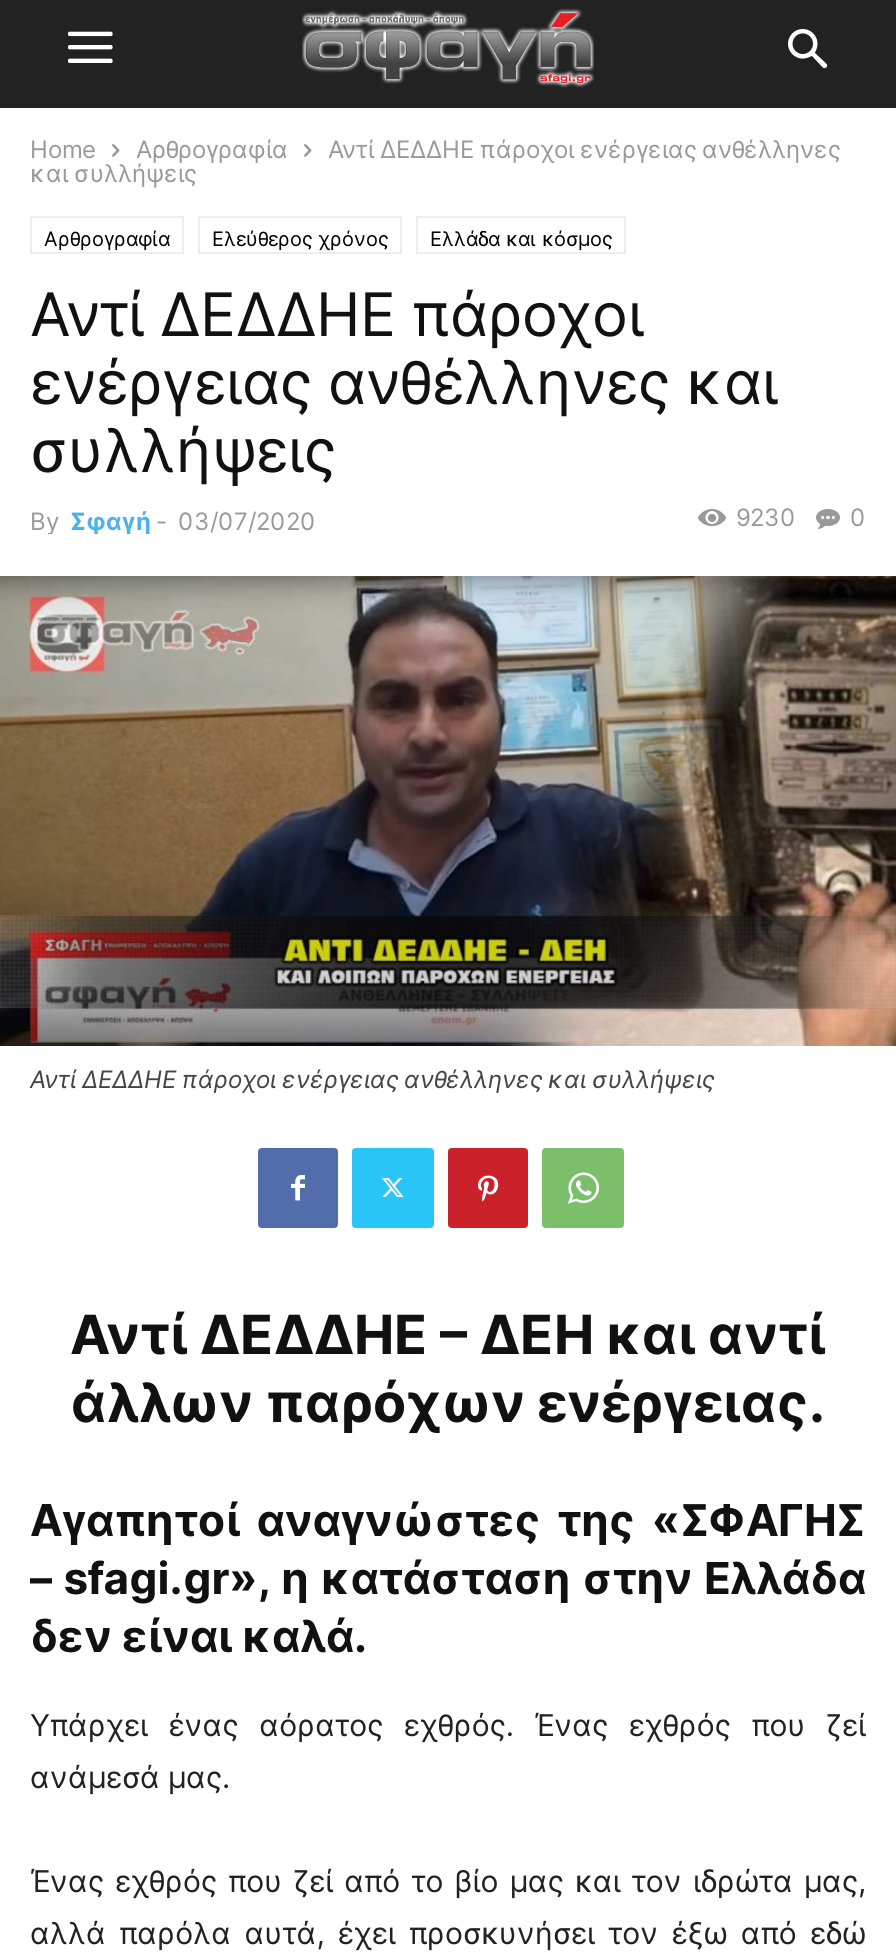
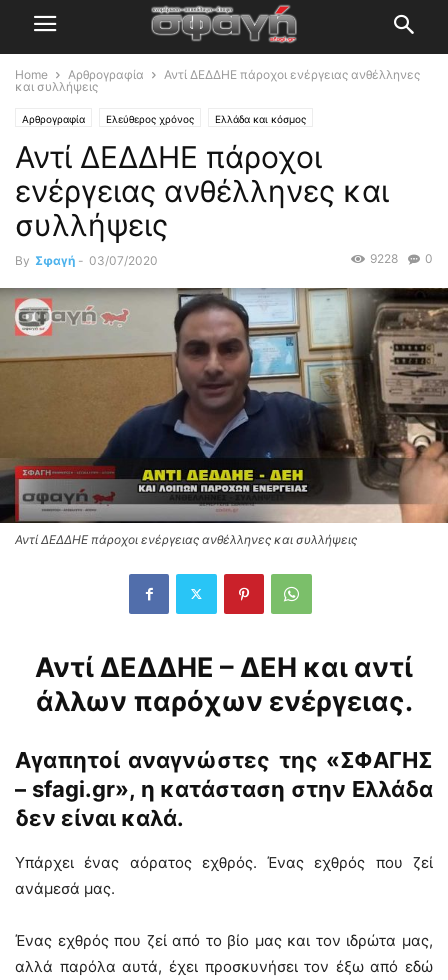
[736,502,866,532] 9230 0 -> [370,251,433,266] 9228 0

